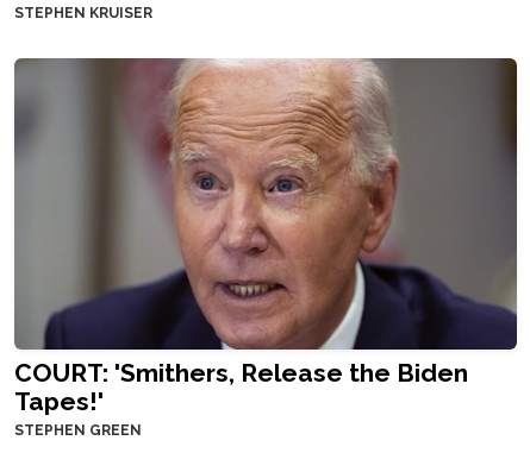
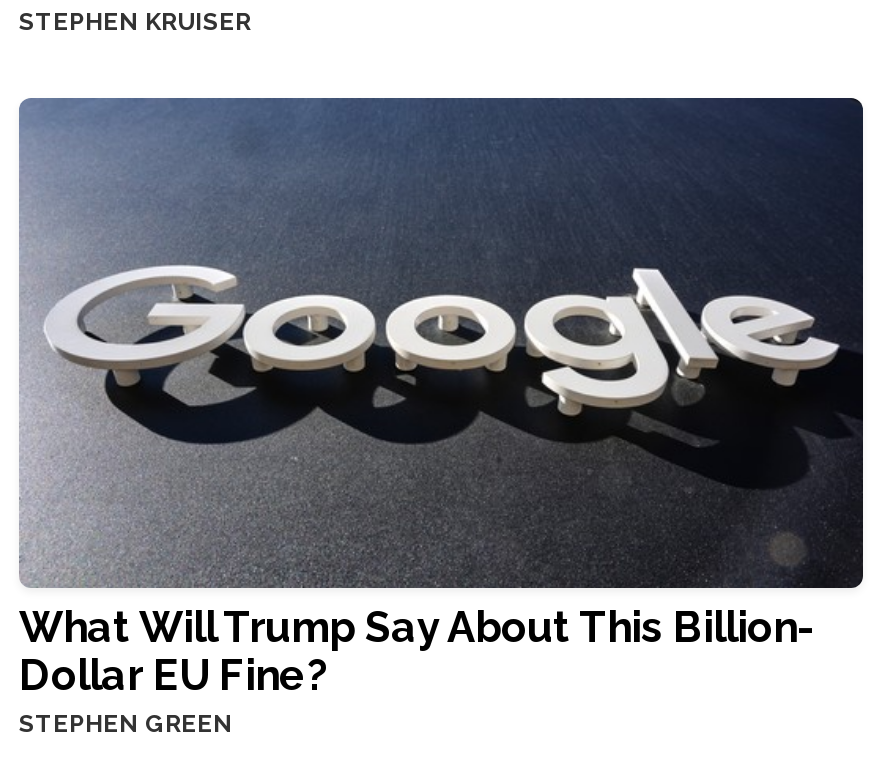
[14,58,518,416] [image] | COURT: 'Smithers, Release the Biden | Tapes!' -> [19,96,865,699] [image] | What Will Trump Say About This Billion- | Dollar EU Fine?

